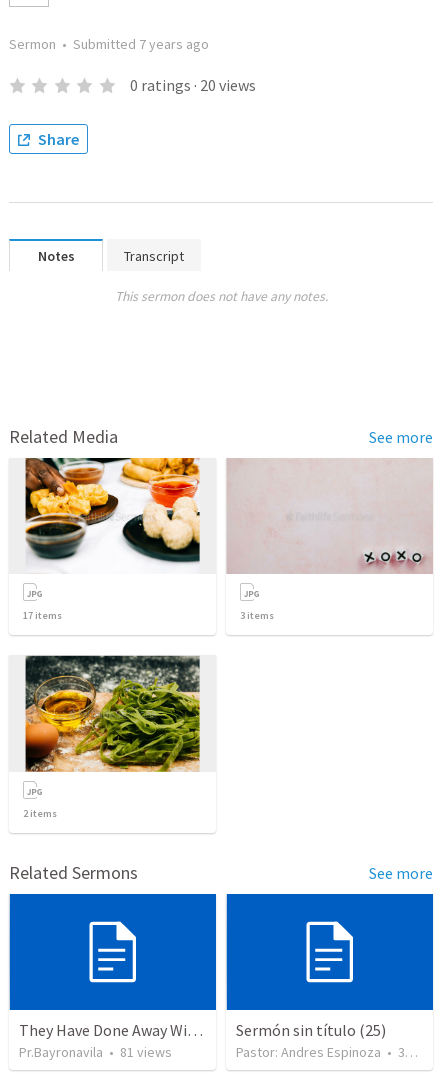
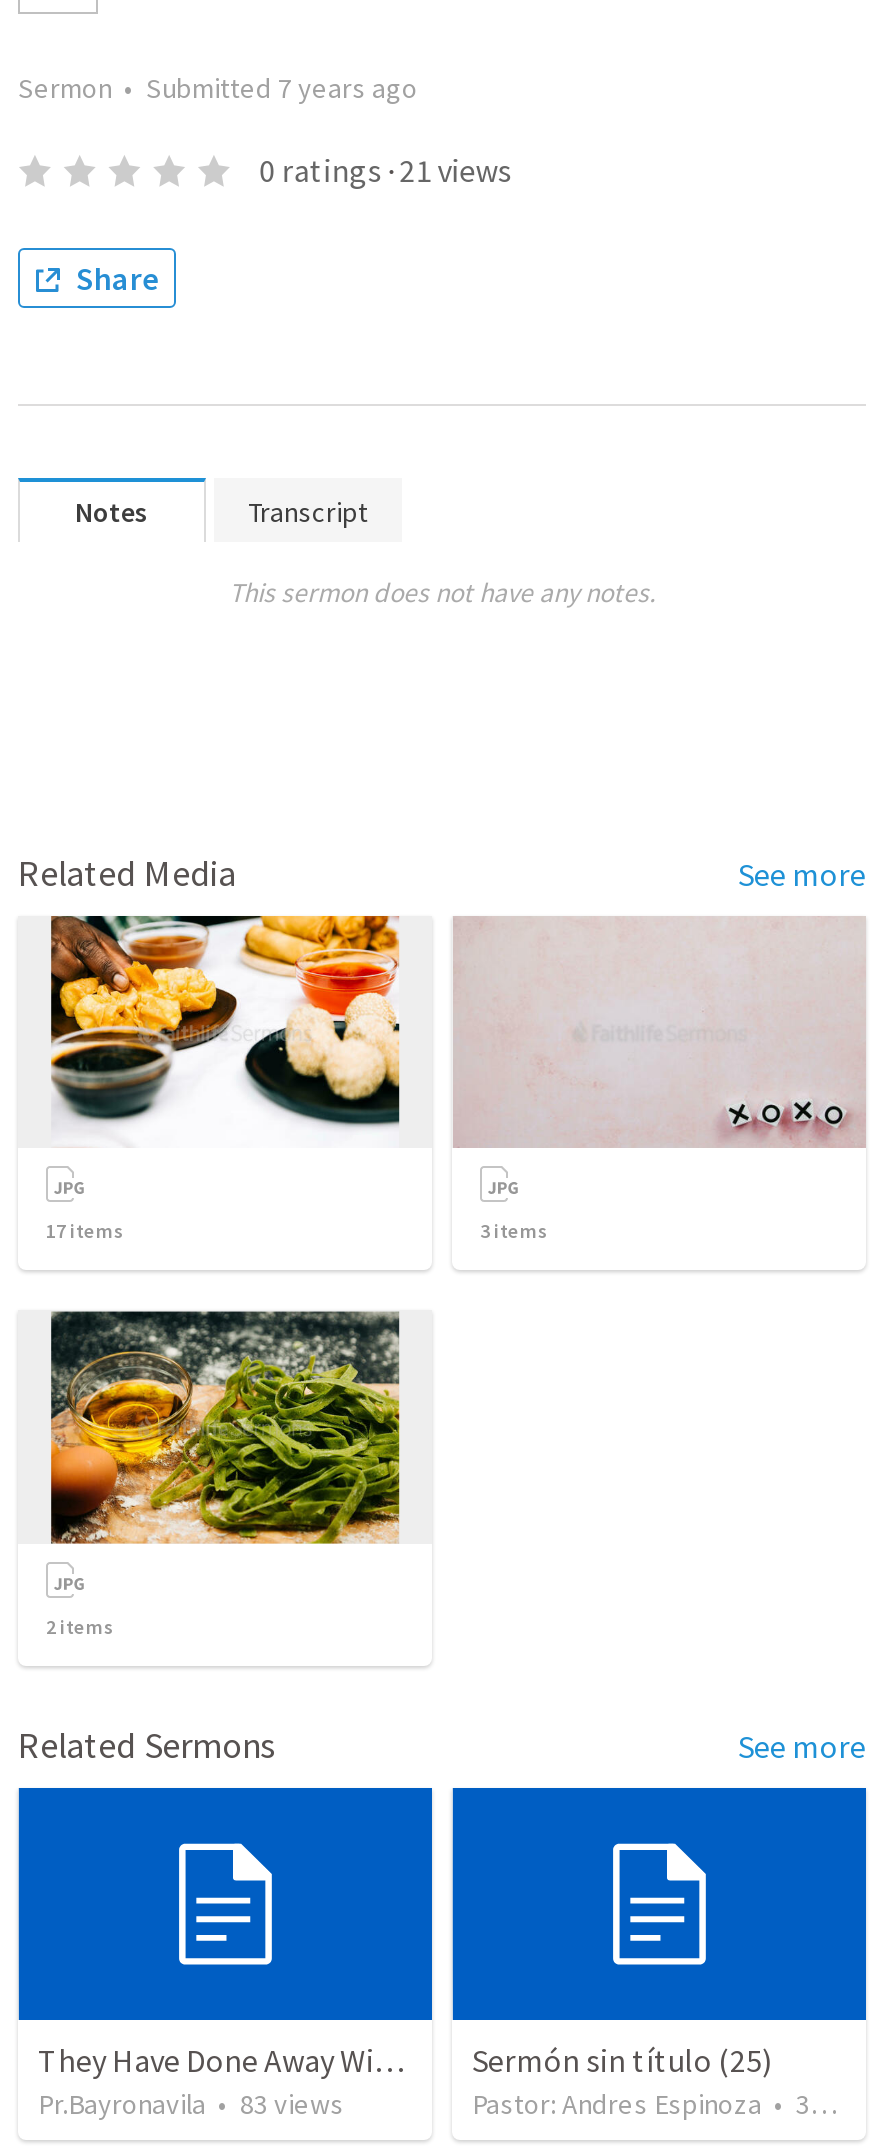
[130,75,256,95] 0 ratings · 20 views -> [259,150,511,190] 0 ratings · 21 views
[19,1043,172,1061] Pr.Bayronavila • 81 views -> [38,2087,344,2123] Pr.Bayronavila • 83 views

